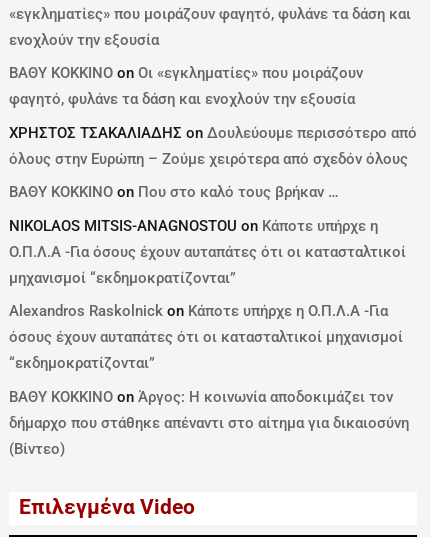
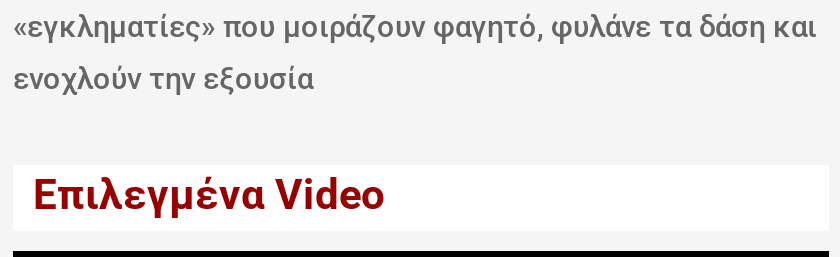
[9,64,417,458] ΒΑΘΥ ΚΟΚΚΙΝΟ on Οι «εγκληματίες» που μοιράζουν | φαγητό, φυλάνε τα δάση και ενοχλούν την εξουσία | ΧΡΗΣΤΟΣ ΤΣΑΚΑΛΙΑΔΗΣ on Δουλεύουμε περισσότερο από | όλους στην Ευρώπη – Ζούμε χειρότερα από σχεδόν όλους | ΒΑΘΥ ΚΟΚΚΙΝΟ on Που στο καλό τους βρήκαν … | NIKOLAOS MITSIS-ANAGNOSTOU on Κάποτε υπήρχε η | Ο.Π.Λ.Α -Για όσους έχουν αυταπάτες ότι οι κατασταλτικοί | μηχανισμοί “εκδημοκρατίζονται” | Alexandros Raskolnick on Κάποτε υπήρχε η Ο.Π.Λ.Α -Για | όσους έχουν αυταπάτες ότι οι κατασταλτικοί μηχανισμοί | “εκδημοκρατίζονται” | ΒΑΘΥ ΚΟΚΚΙΝΟ on Άργος: Η κοινωνία αποδοκιμάζει τον | δήμαρχο που στάθηκε απέναντι στο αίτημα για δικαιοσύνη | (Βίντεο) -> none

